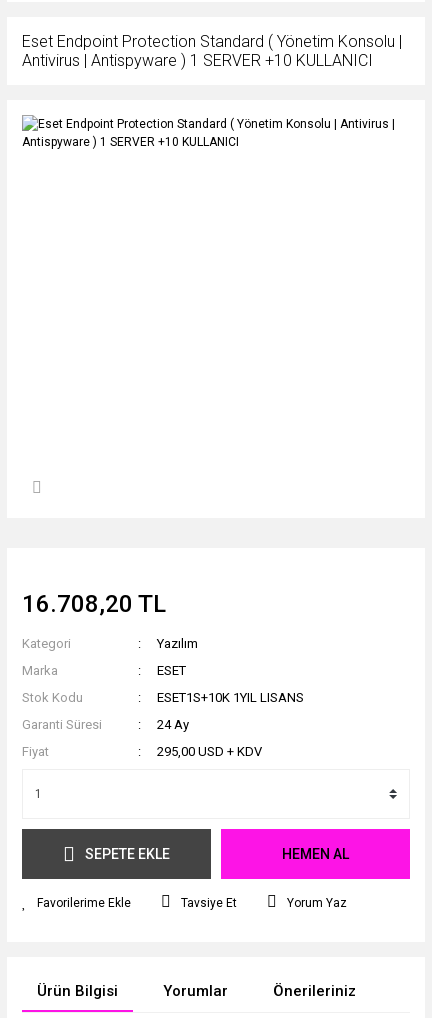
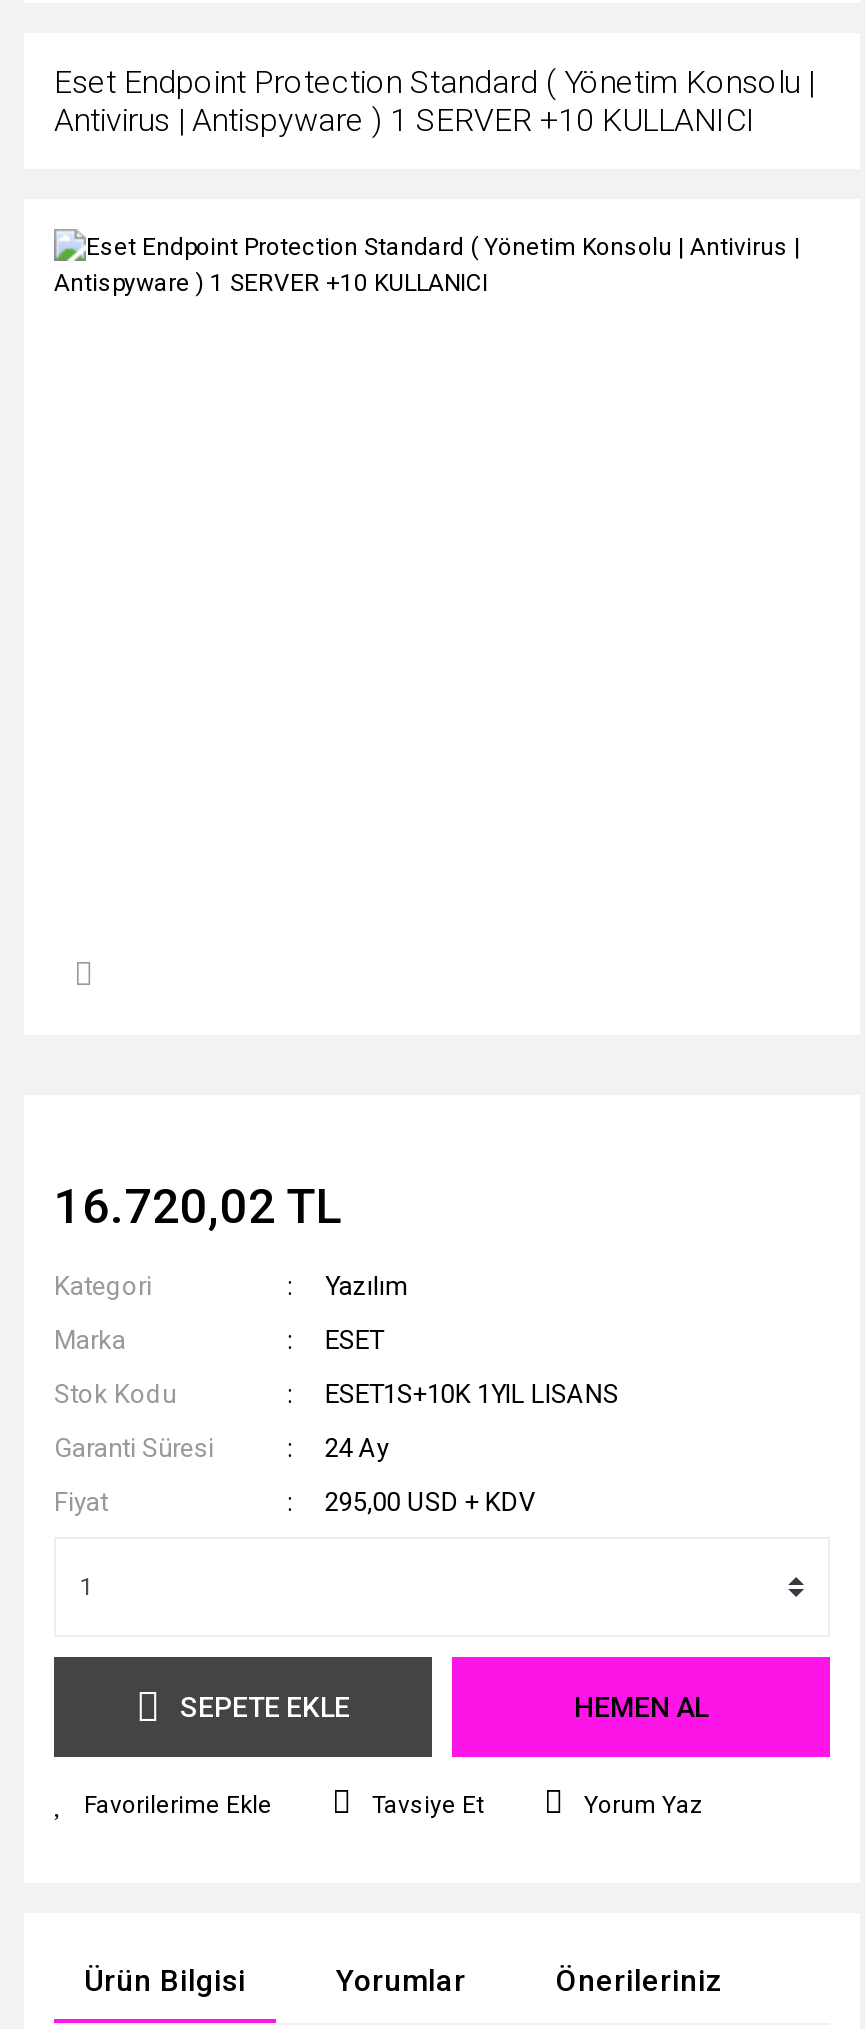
[22,590,166,618] 16.708,20 TL -> [54,1179,342,1235] 16.720,02 TL

